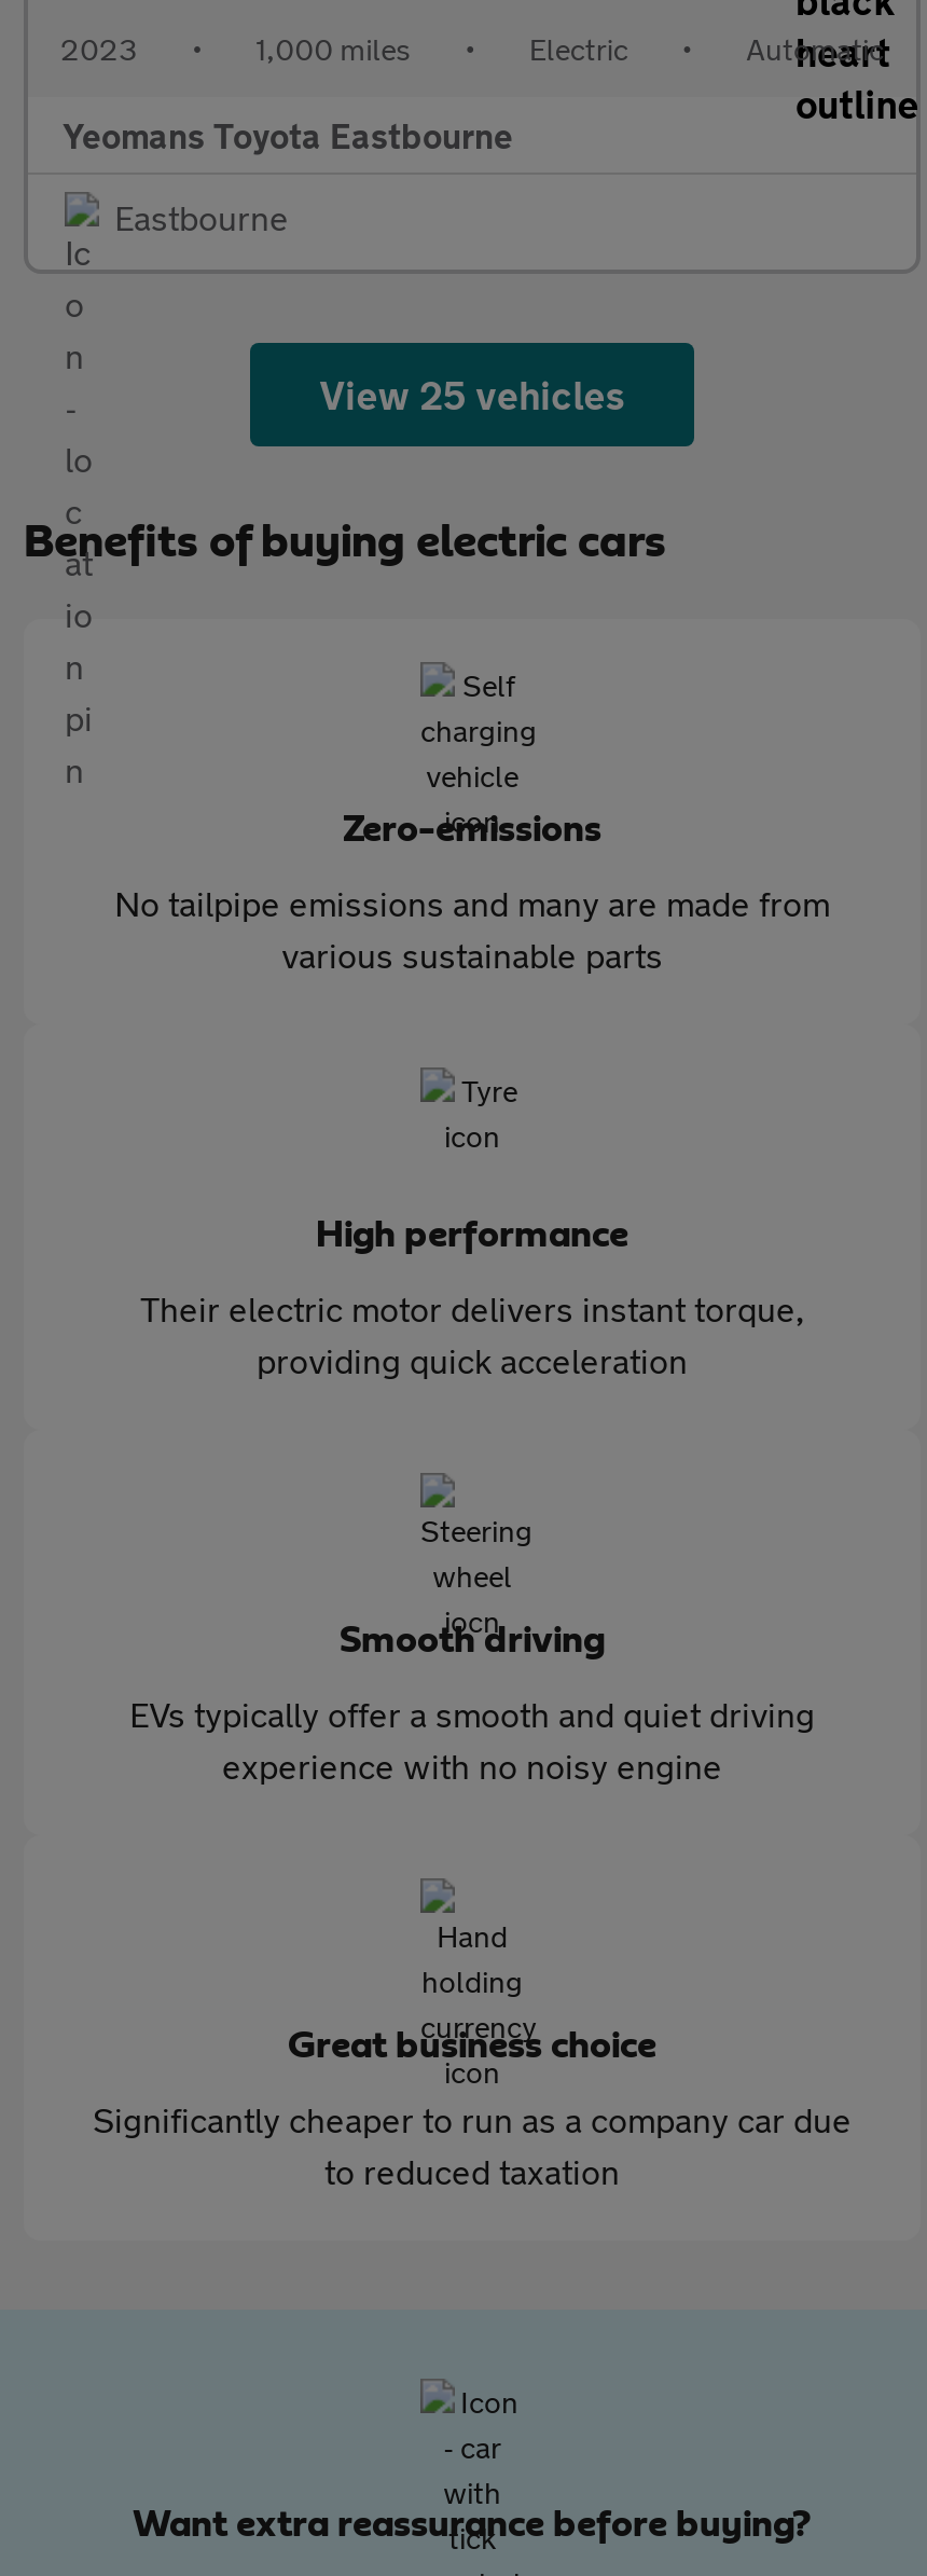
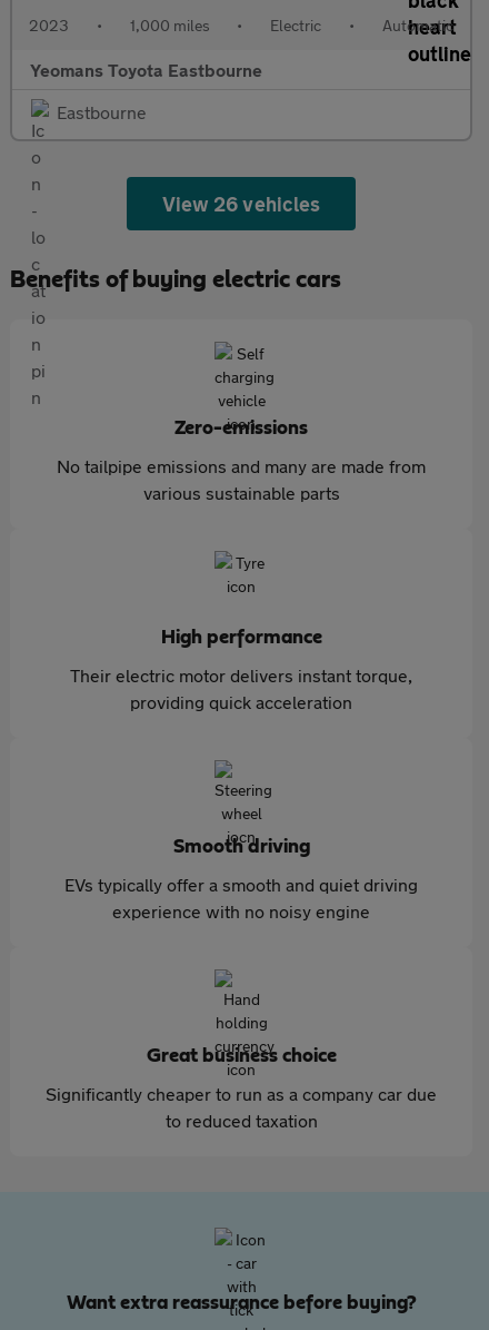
[319,371,625,418] View 25 vehicles -> [162,191,320,216] View 26 vehicles

